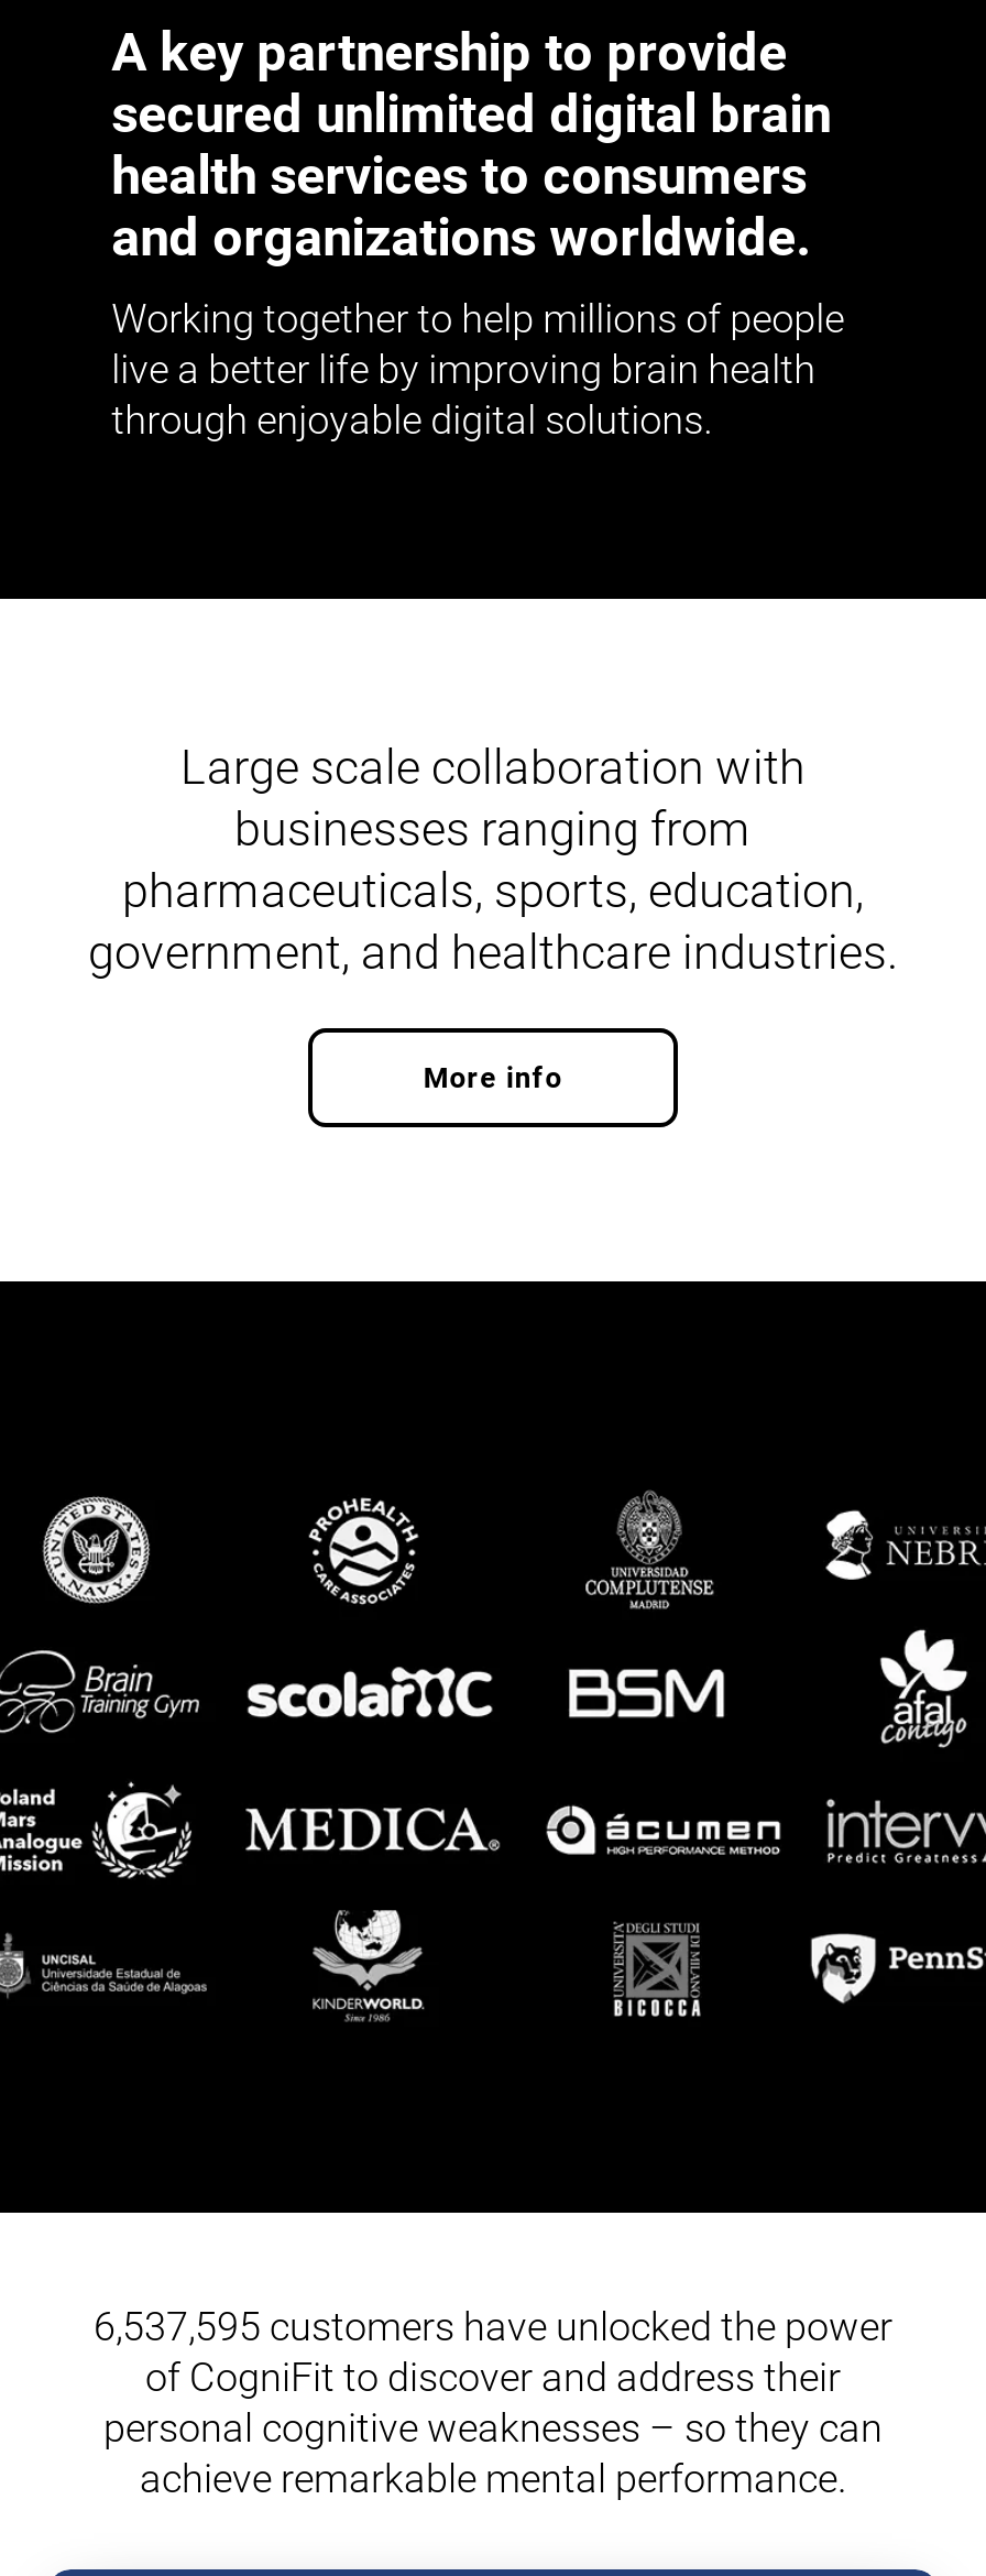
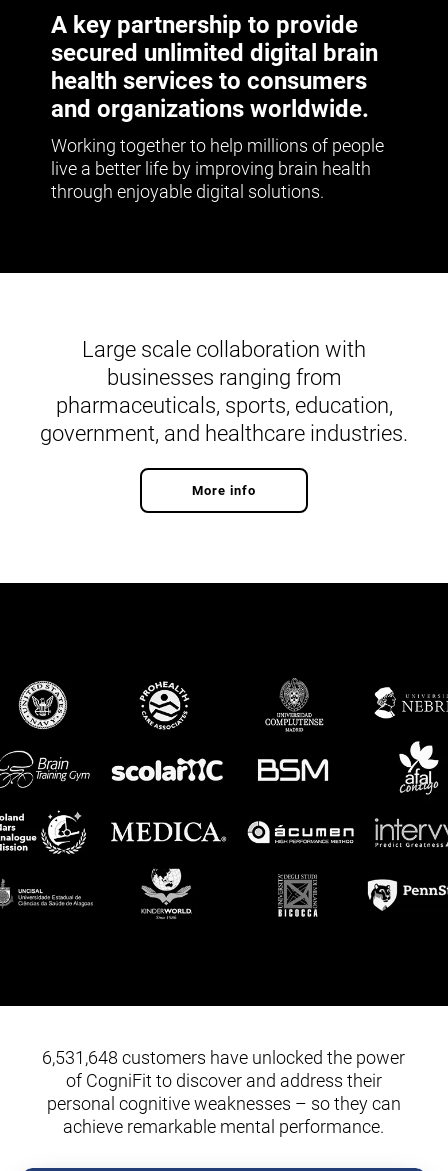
[94,2302,892,2349] 6,537,595 customers have unlocked the power -> [42,1047,405,1068] 6,531,648 customers have unlocked the power

